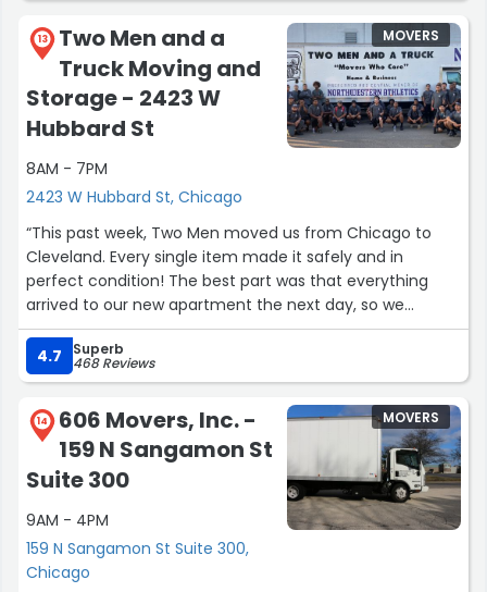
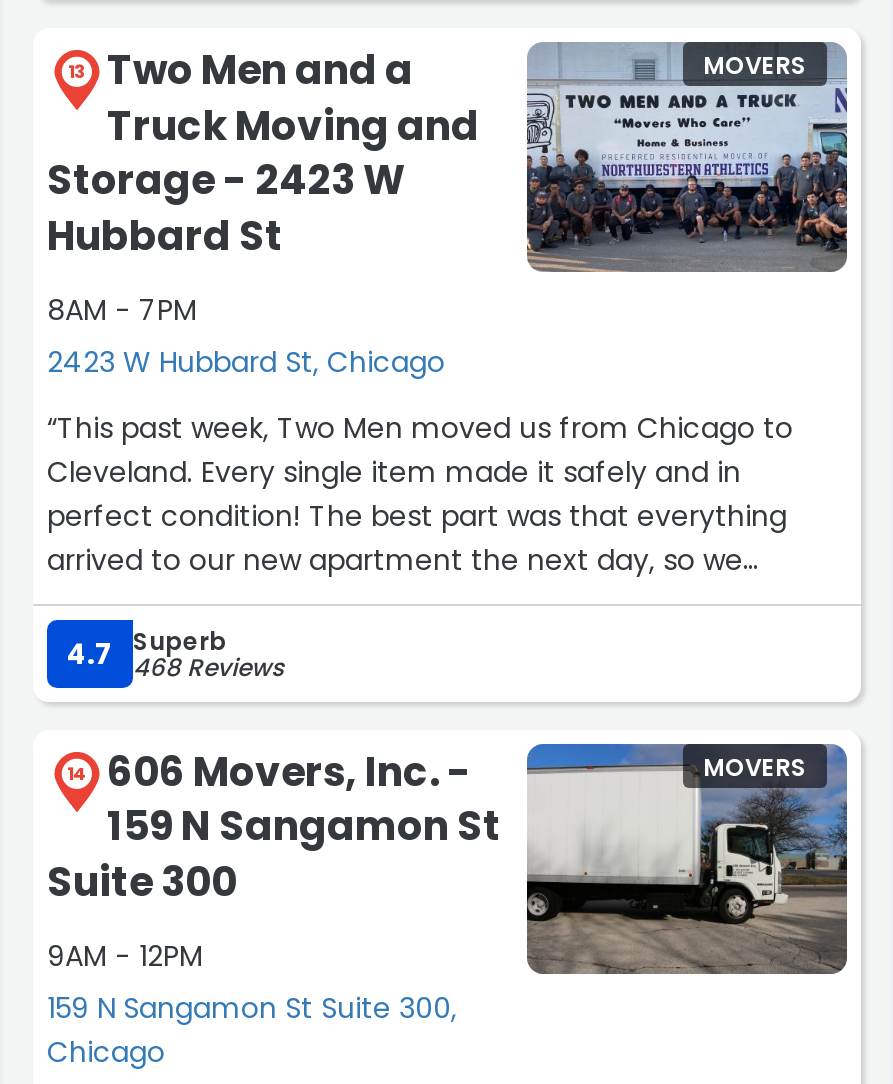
[26,509,109,531] 9AM - 4PM -> [47,935,203,975] 9AM - 12PM

